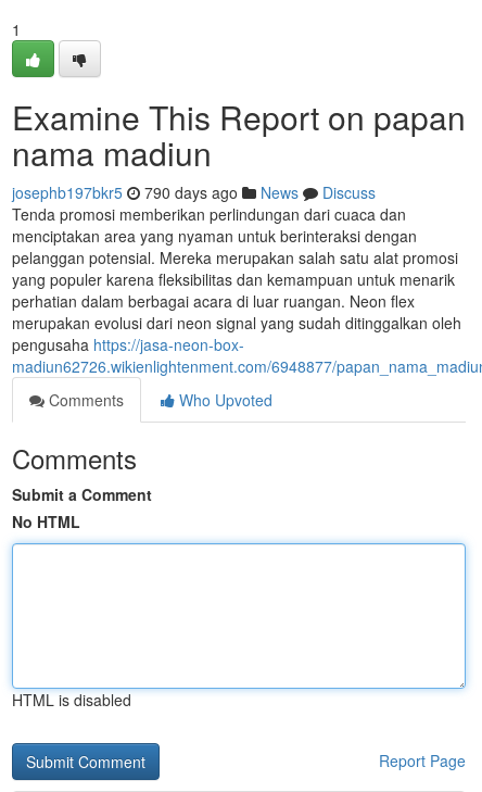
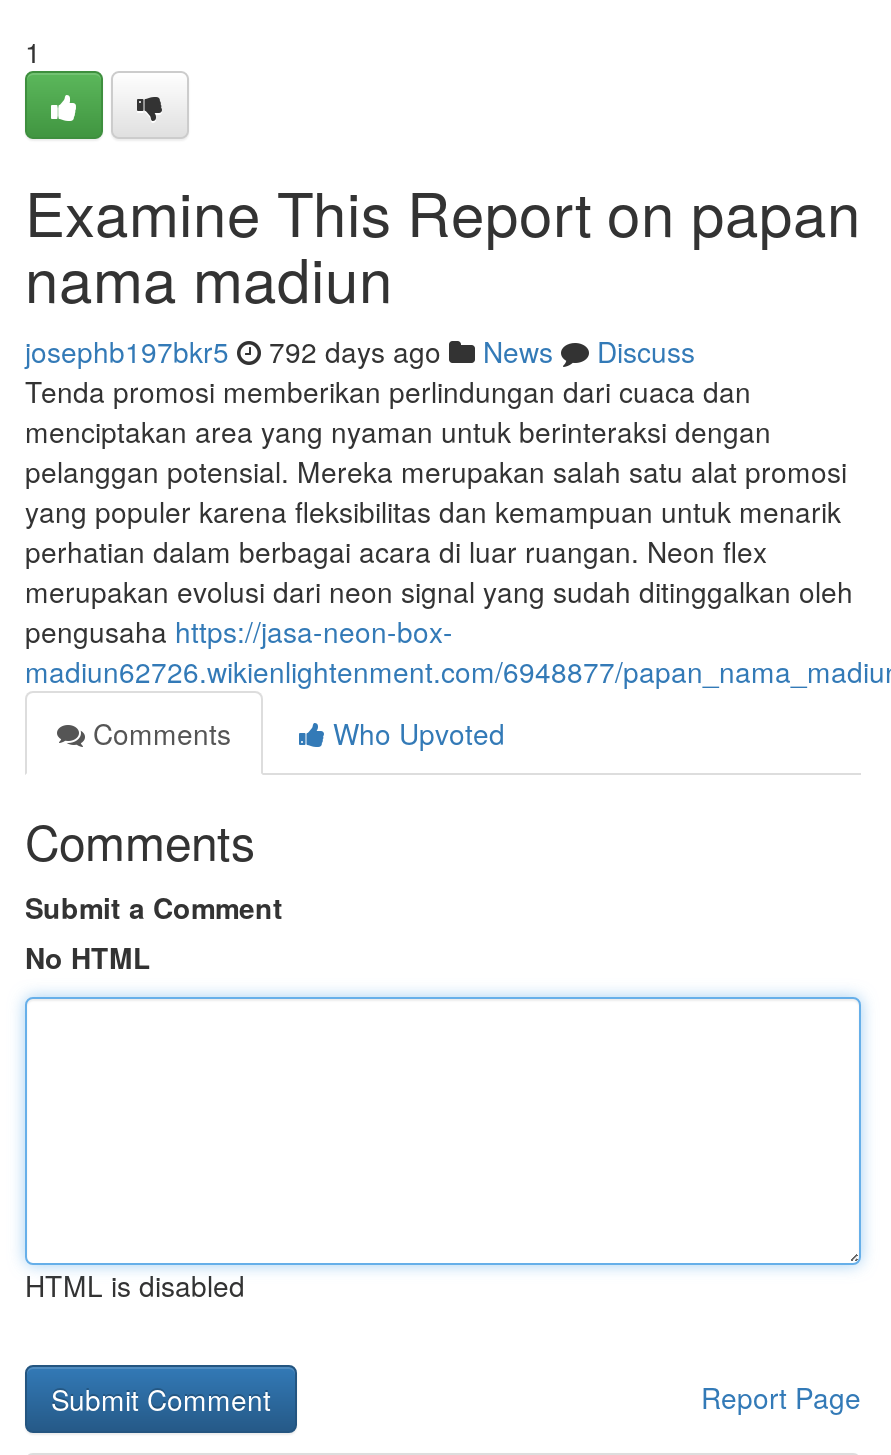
[12,181,376,203] josephb197bkr5 790 days ago News Discuss -> [25,331,695,371] josephb197bkr5 792 days ago News Discuss

